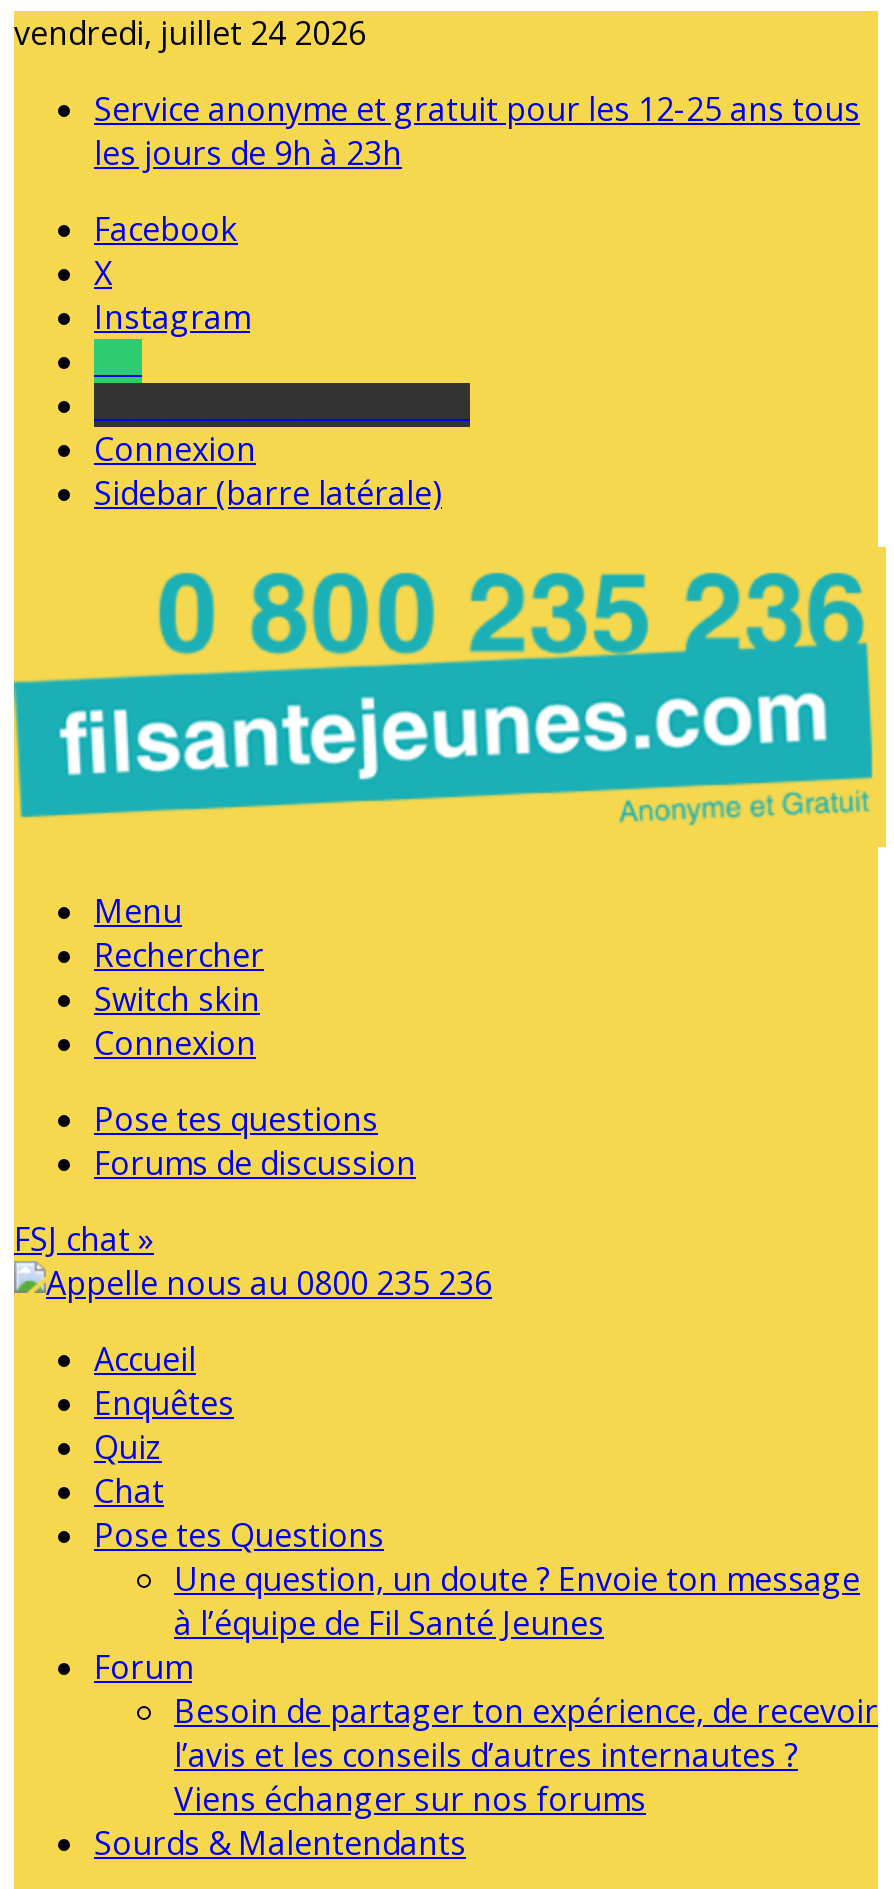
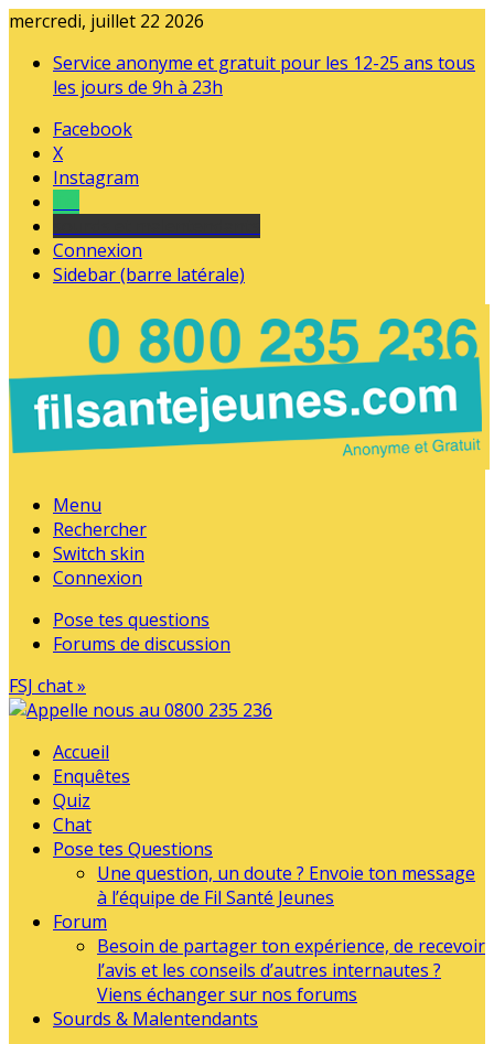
[14,11,366,55] vendredi, juillet 24 2026 -> [9,9,204,33] mercredi, juillet 22 2026

